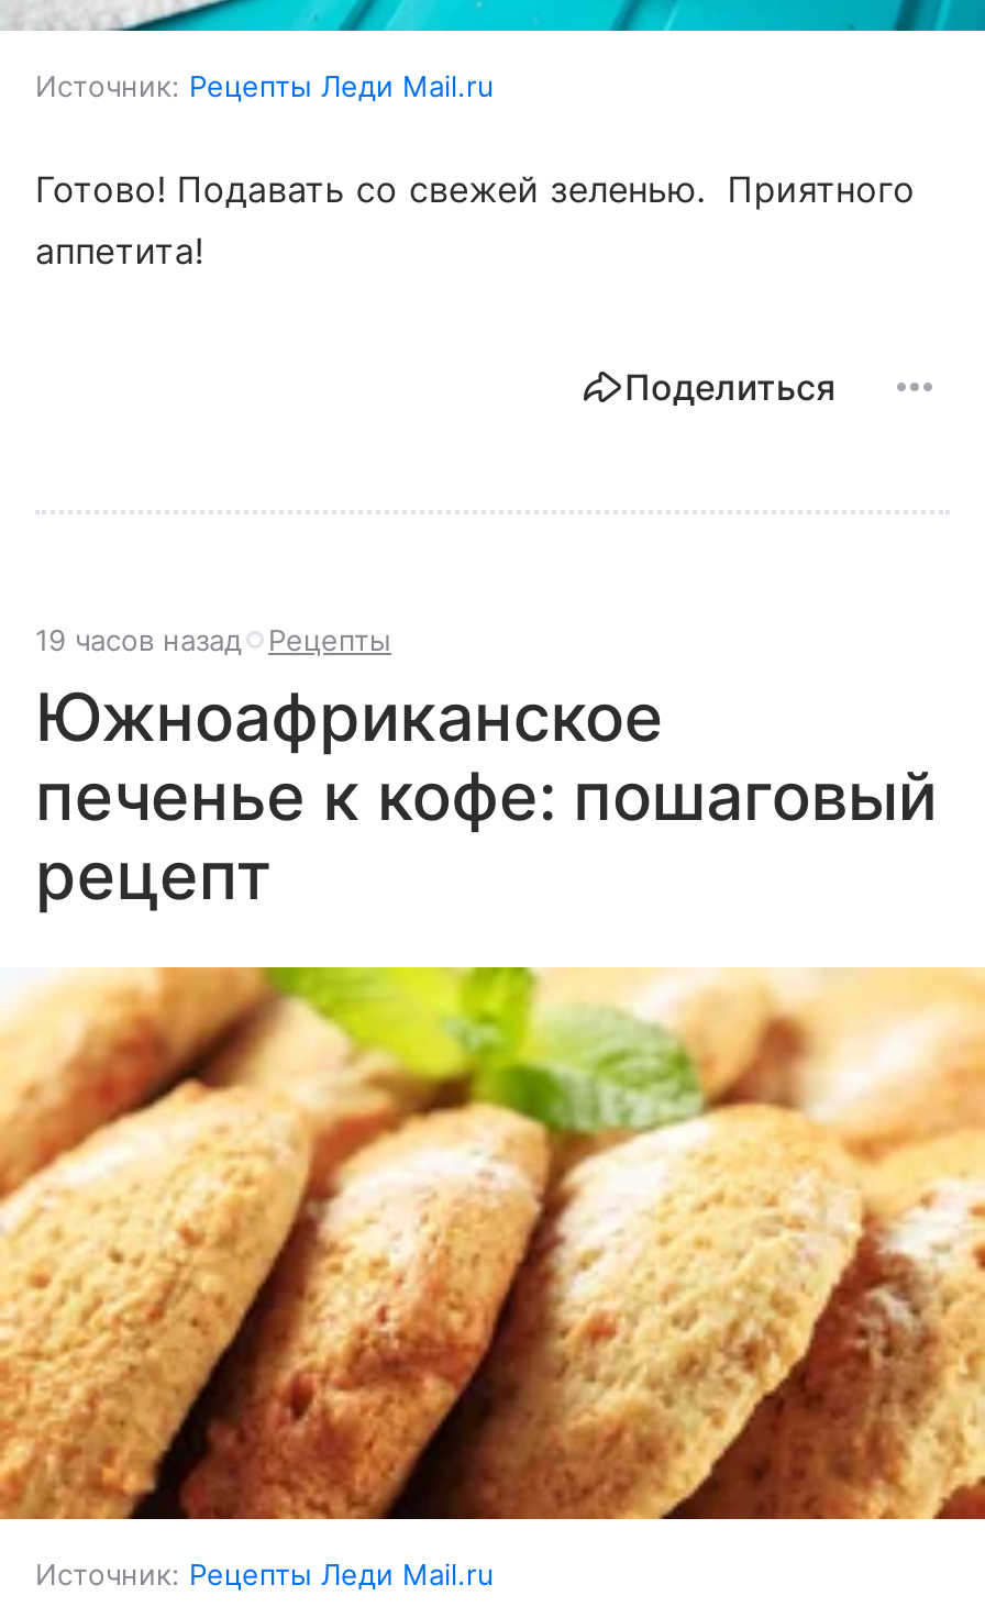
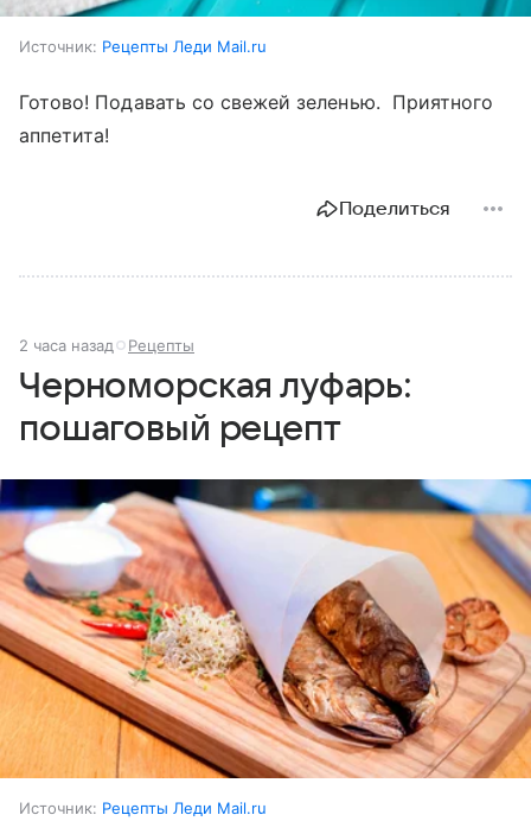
[35,621,391,657] 19 часов назад Рецепты -> [19,335,194,354] 2 часа назад Рецепты
[35,676,937,914] Южноафриканское | печенье к кофе: пошаговый | рецепт -> [19,366,412,448] Черноморская луфарь: | пошаговый рецепт
[7,965,978,1523] [image] -> [4,478,527,779] [image]

